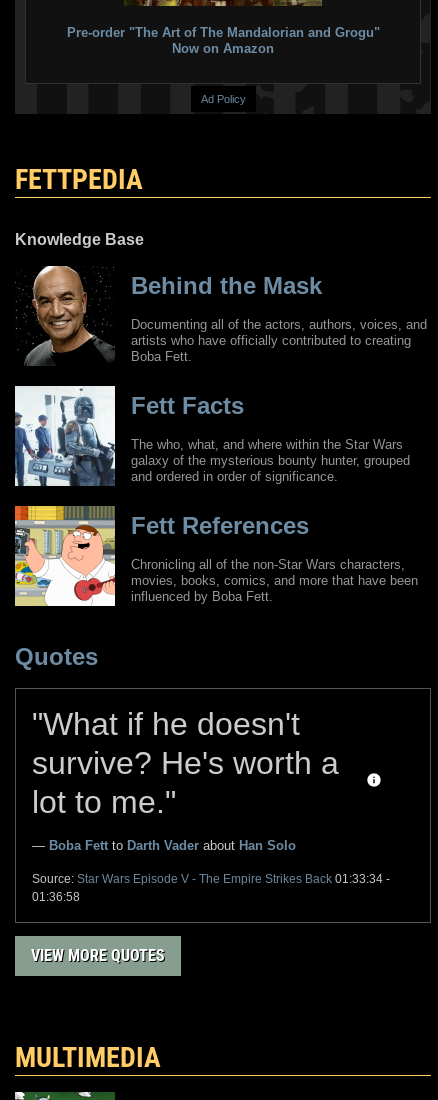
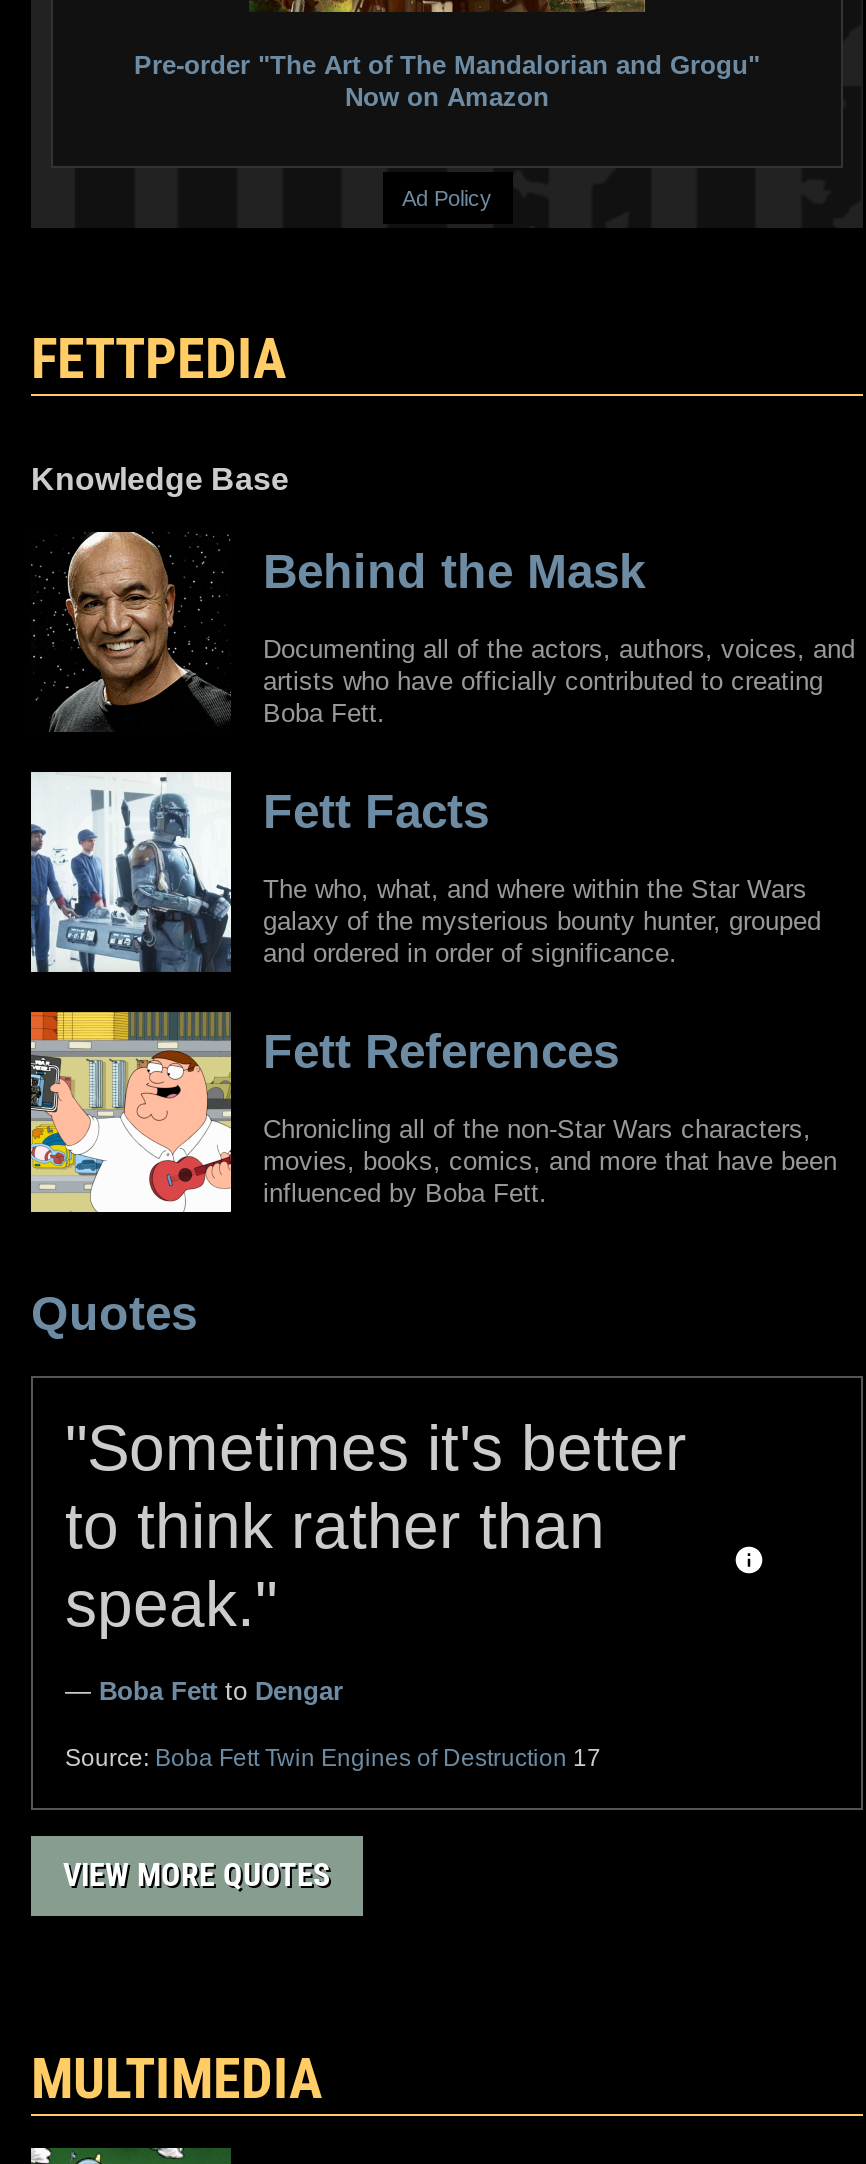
[32,706,339,820] "What if he doesn't | survive? He's worth a | lot to me." -> [65,1411,687,1639] "Sometimes it's better | to think rather than | speak."
[32,838,296,853] — Boba Fett to Darth Vader about Han Solo -> [65,1675,343,1705] — Boba Fett to Dengar
[32,872,390,904] Source: Star Wars Episode V - The Empire Strikes Back 01:33:34 - | 01:36:58 -> [65,1743,601,1771] Source: Boba Fett Twin Engines of Destruction 17

